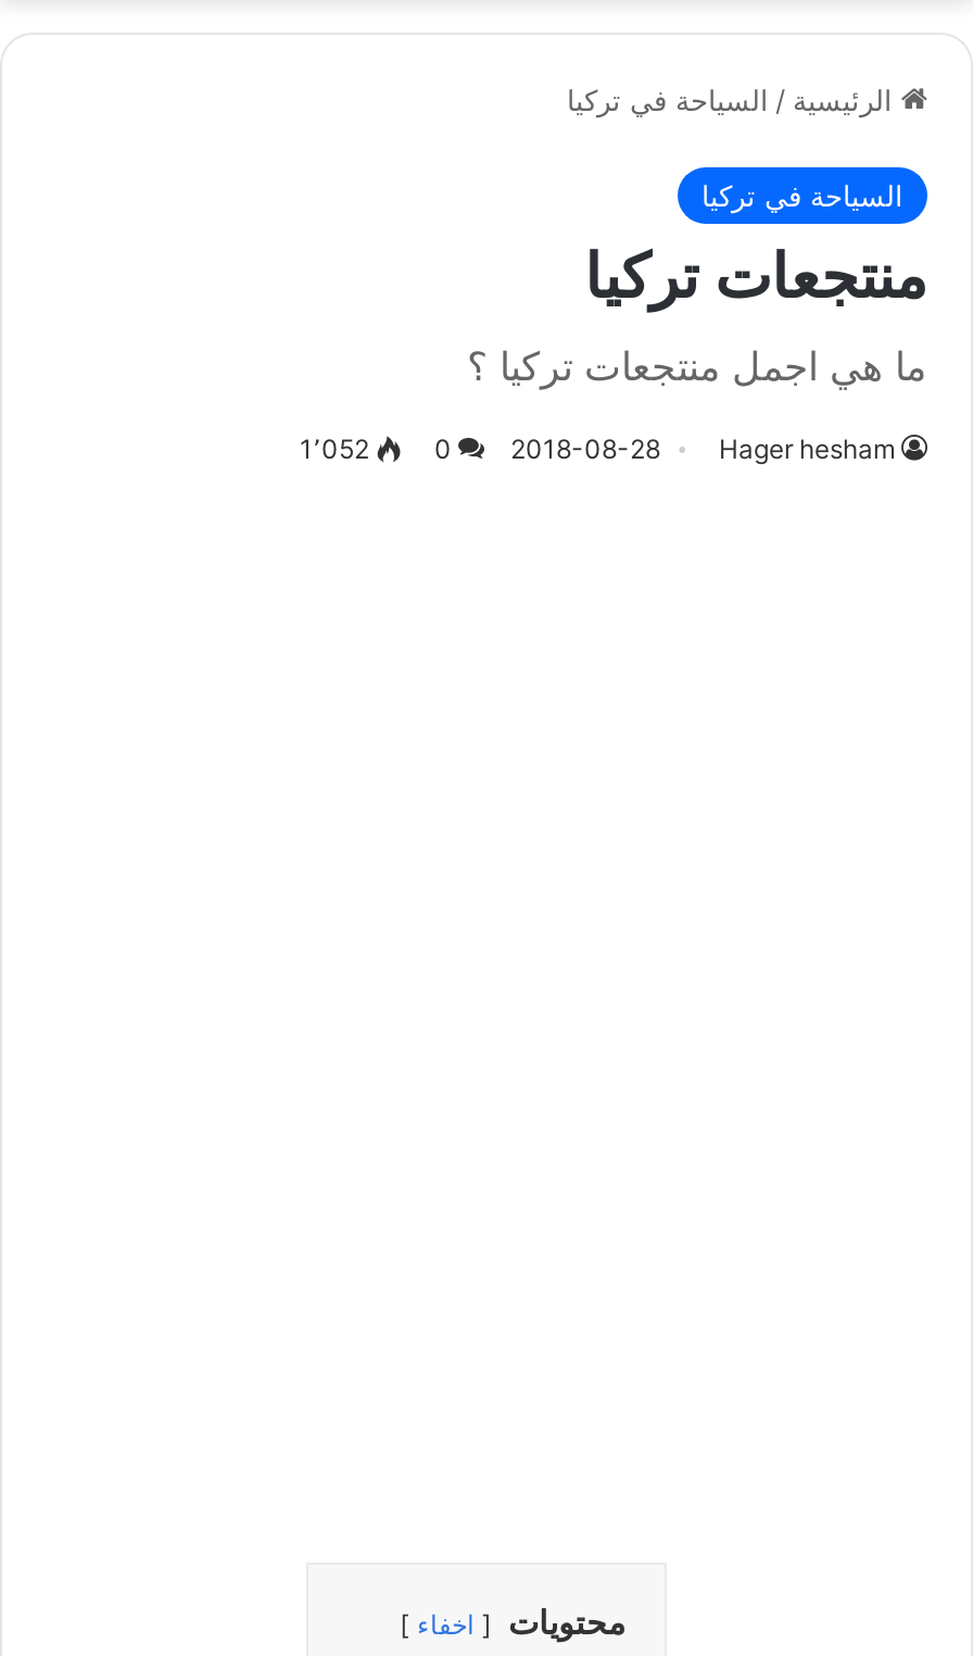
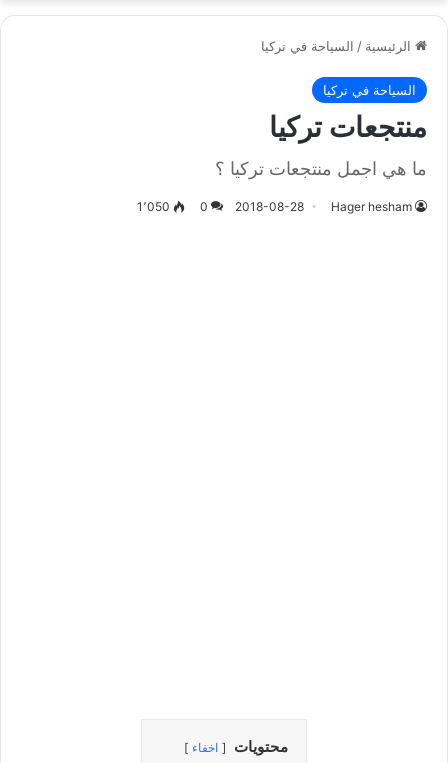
[300,432,895,465] 1٬052 0 2018-08-28 Hager hesham -> [137,199,412,214] 1٬050 0 2018-08-28 Hager hesham

